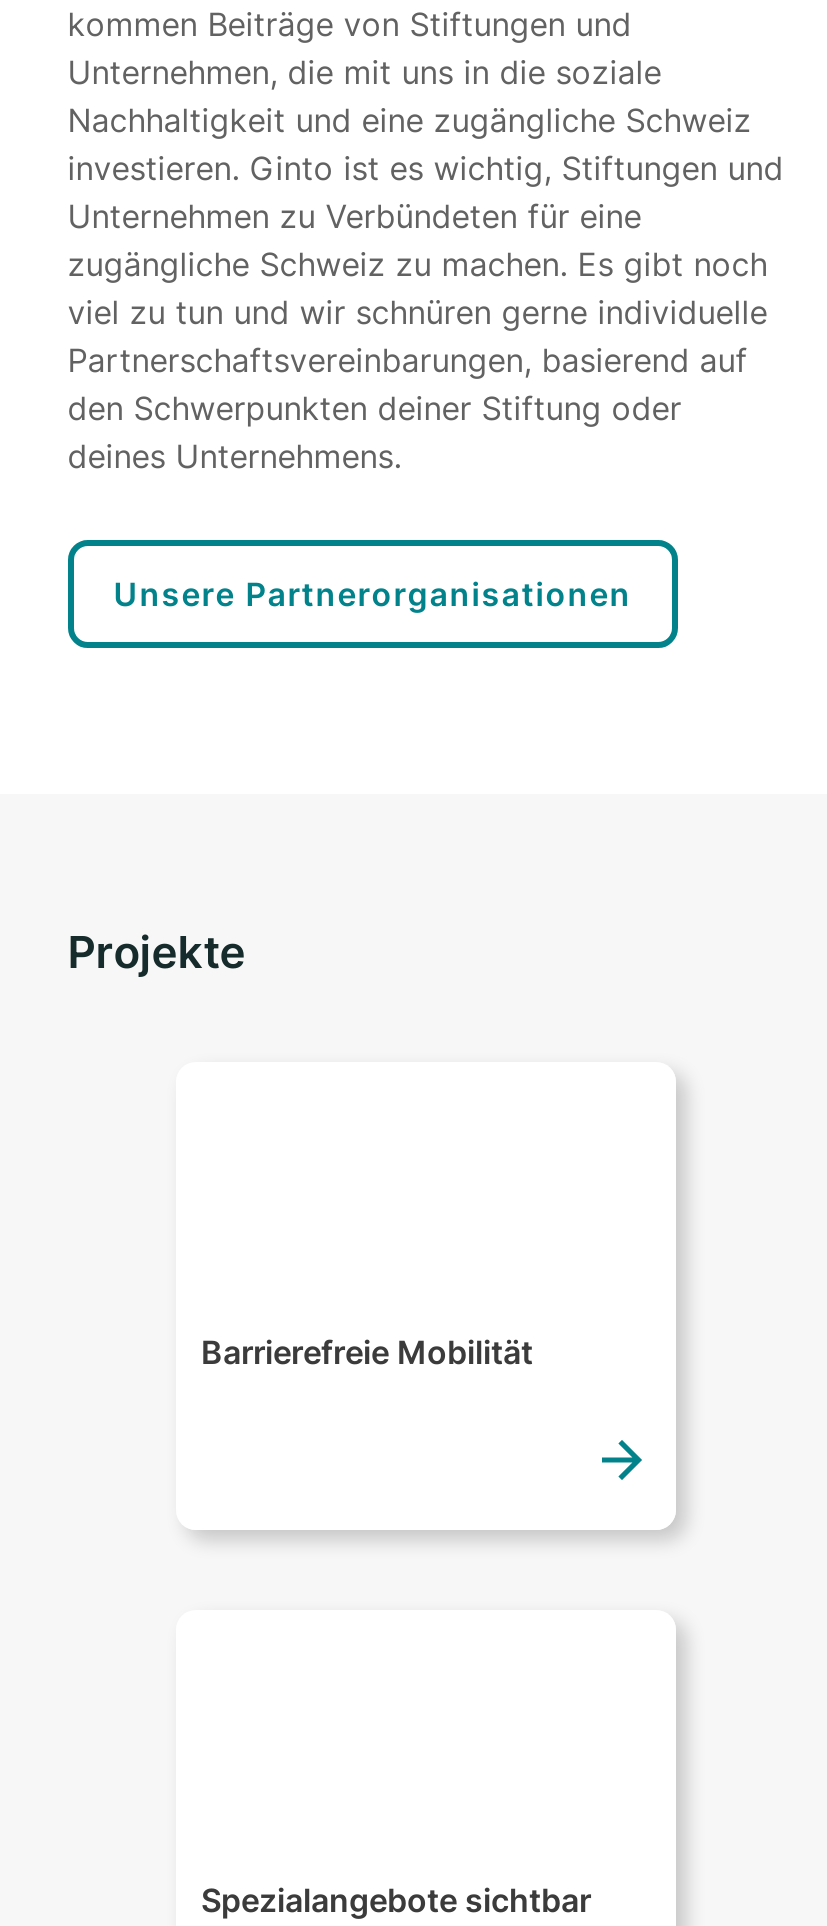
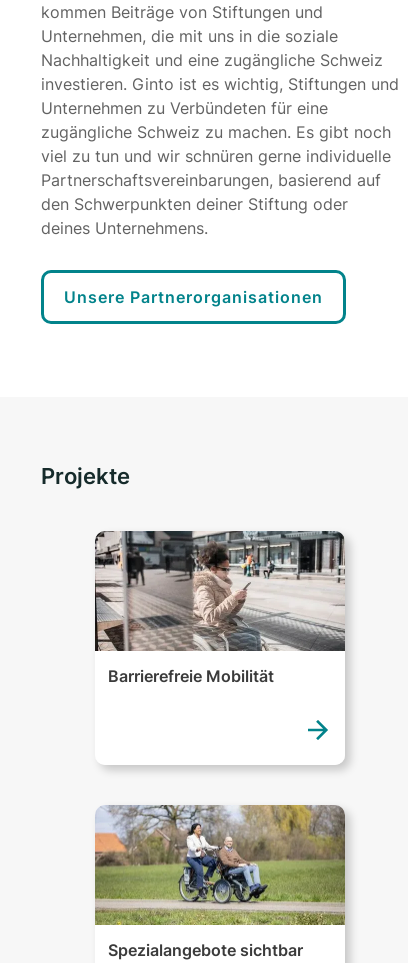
none -> [94,530,346,652] [image]
none -> [94,804,346,926] [image]

